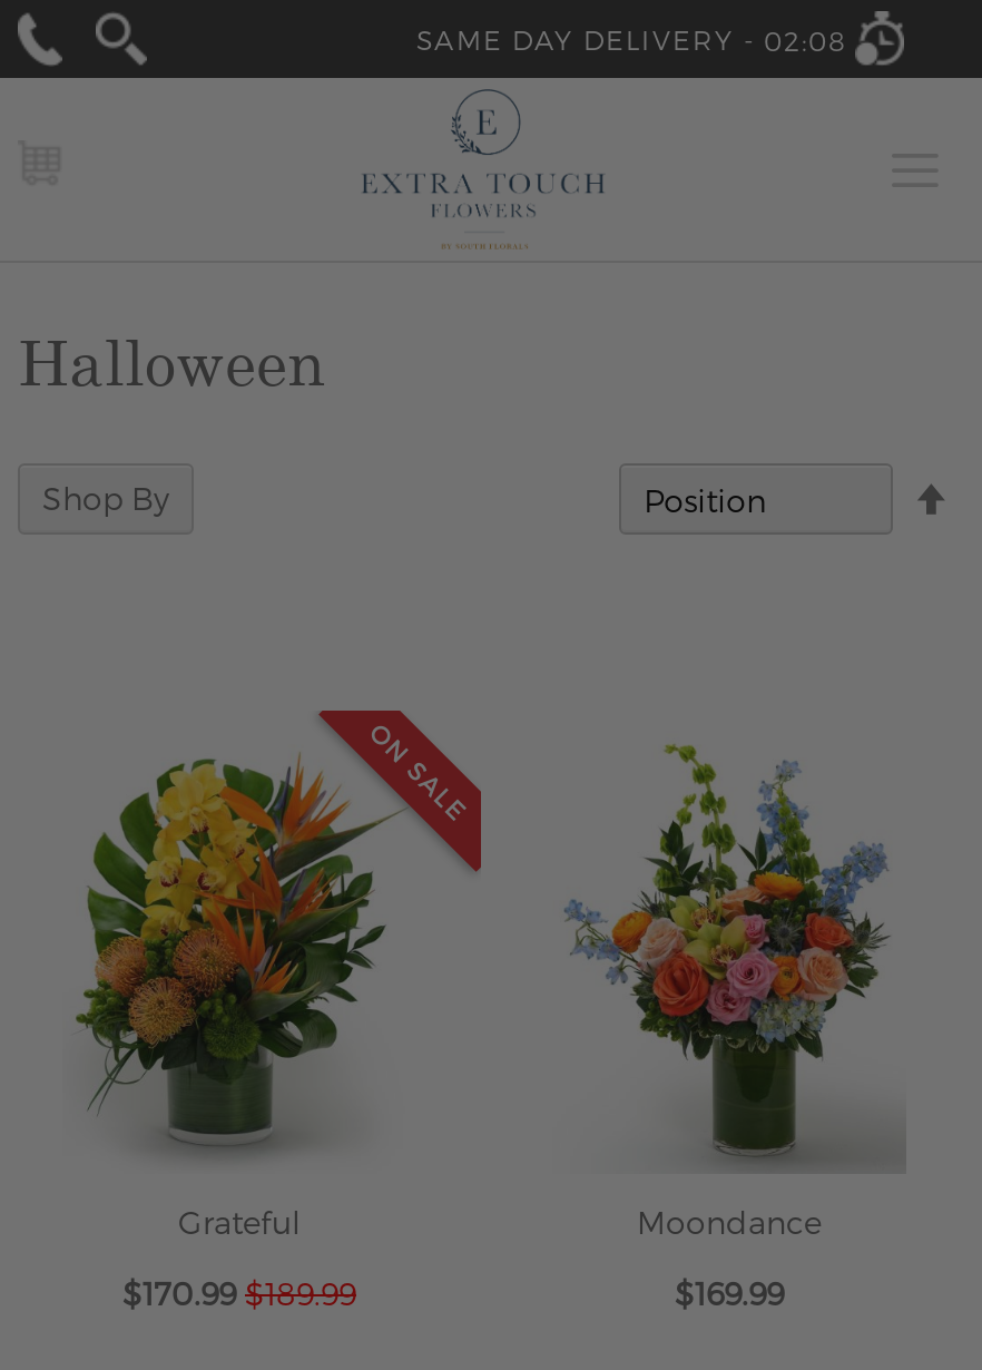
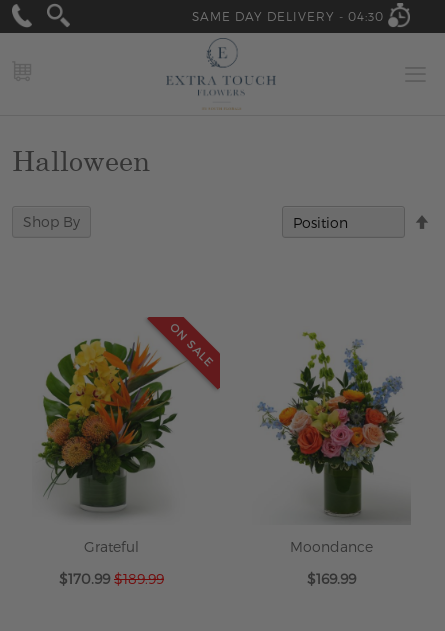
[416,24,846,55] SAME DAY DELIVERY - 02:08 -> [192,9,384,23] SAME DAY DELIVERY - 04:30

